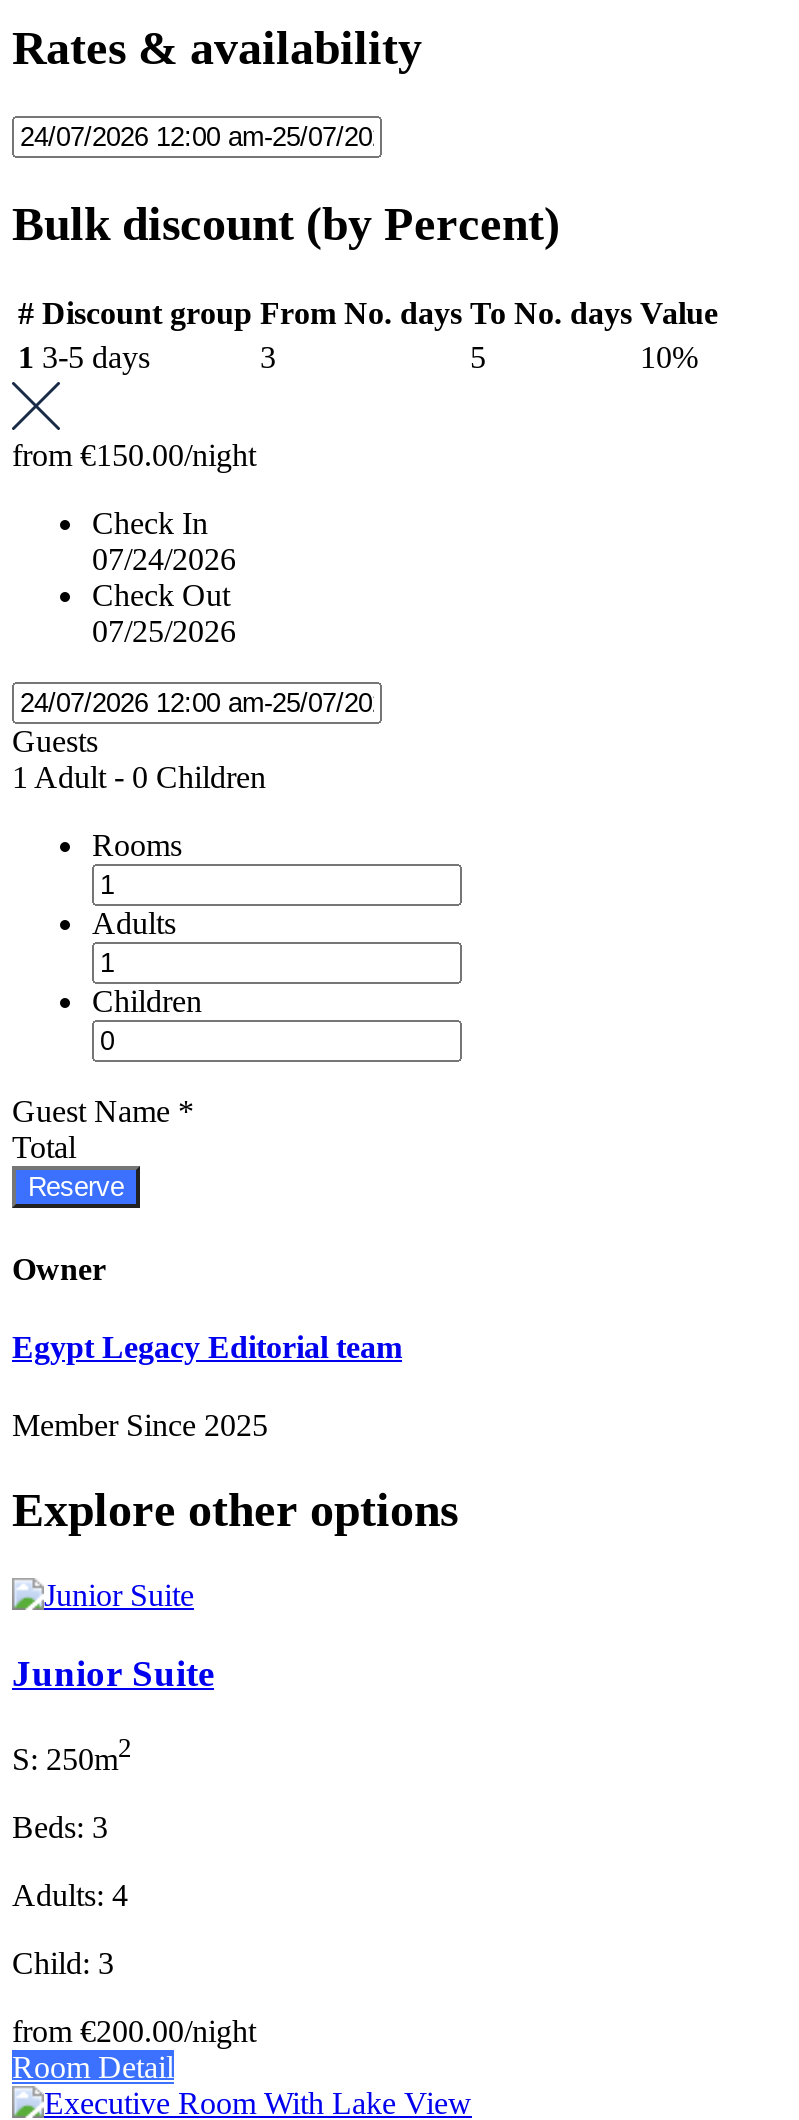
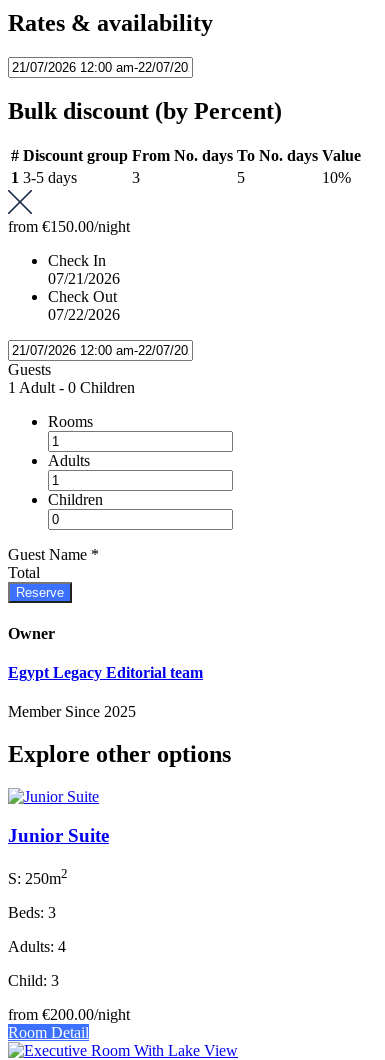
[92,543,236,577] 07/24/2026 -> [48,270,120,287] 07/21/2026
[92,615,236,649] 07/25/2026 -> [48,306,120,323] 07/22/2026

